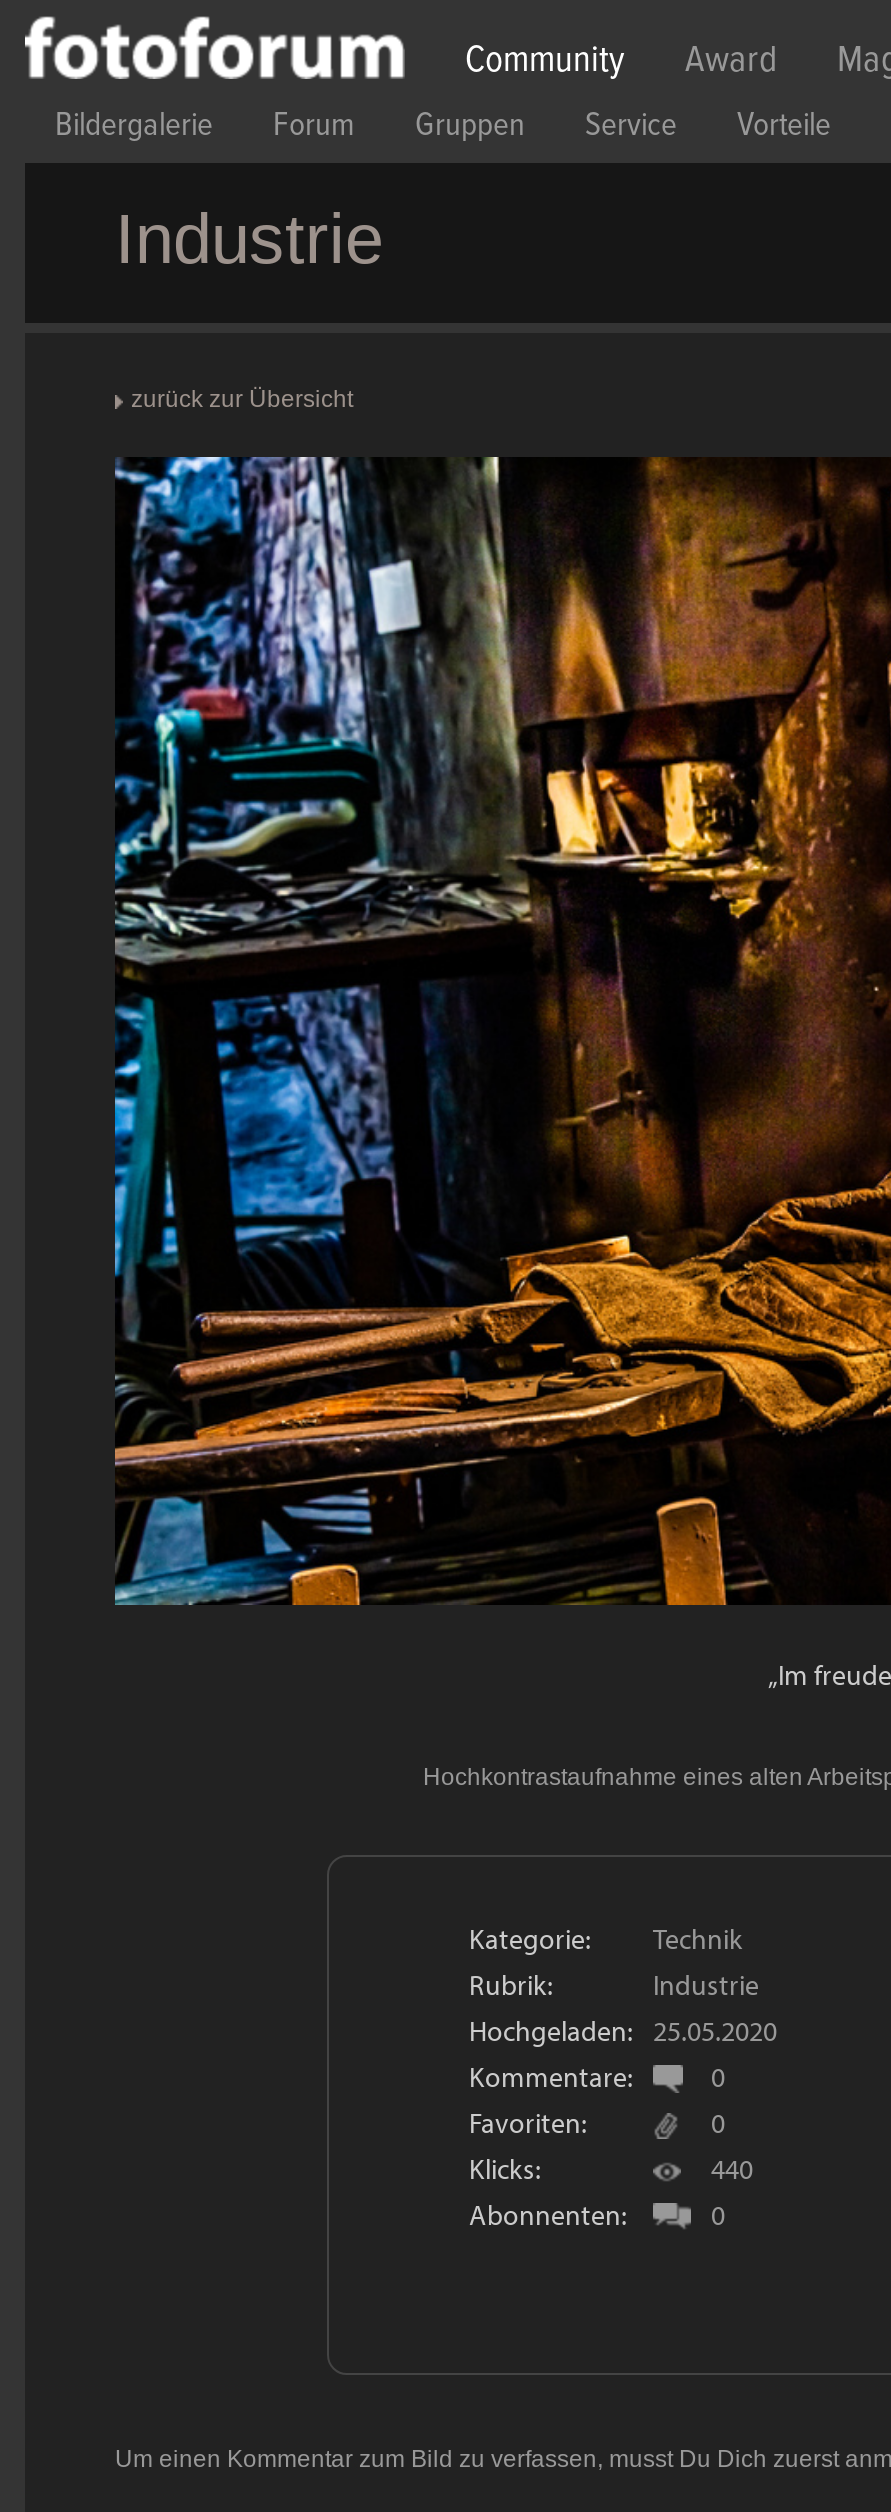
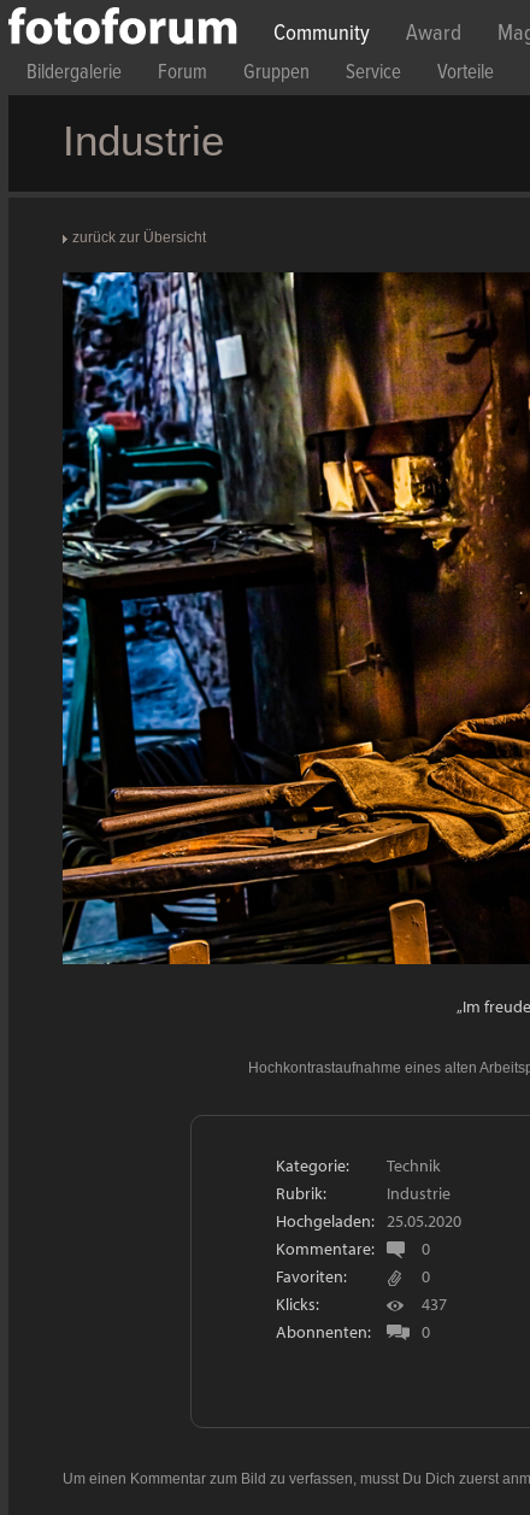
[711,2150,753,2186] 440 -> [422,1293,447,1314] 437

